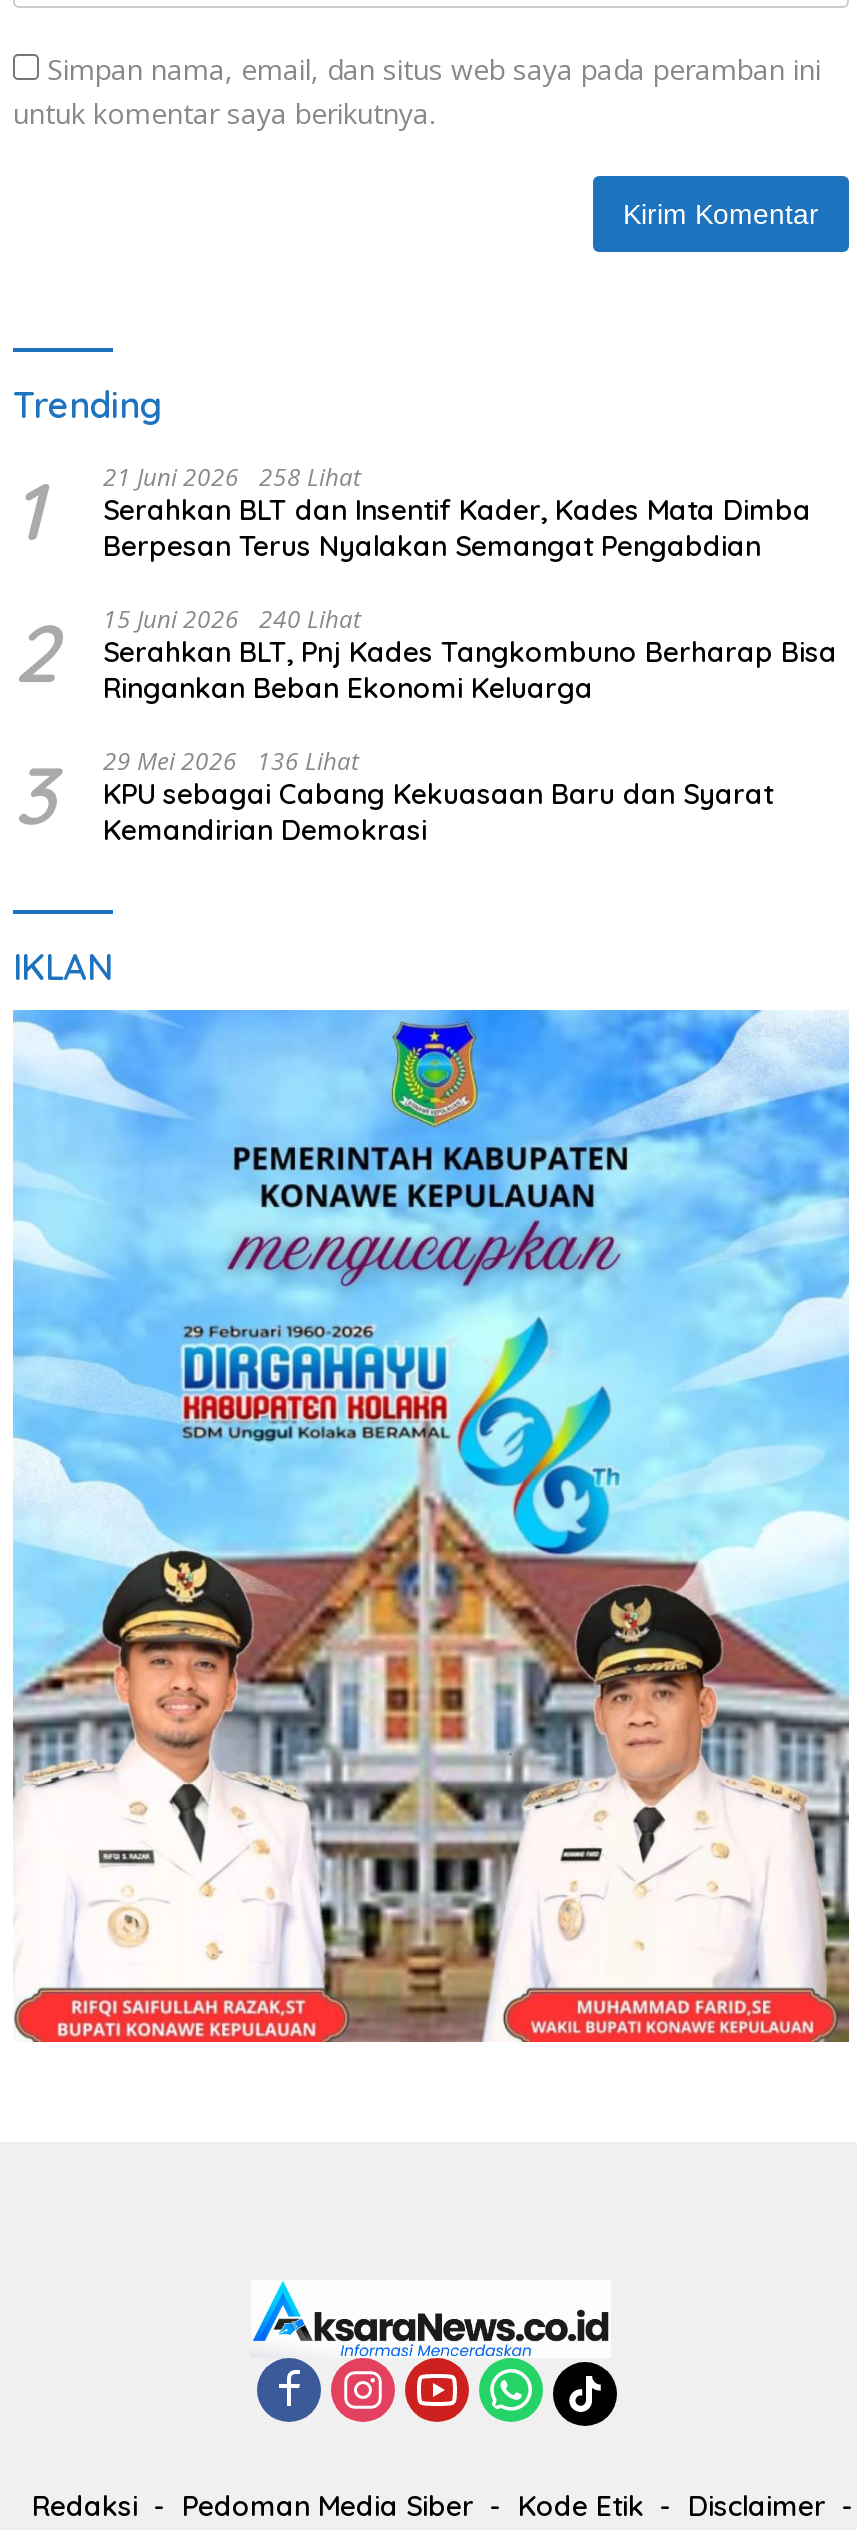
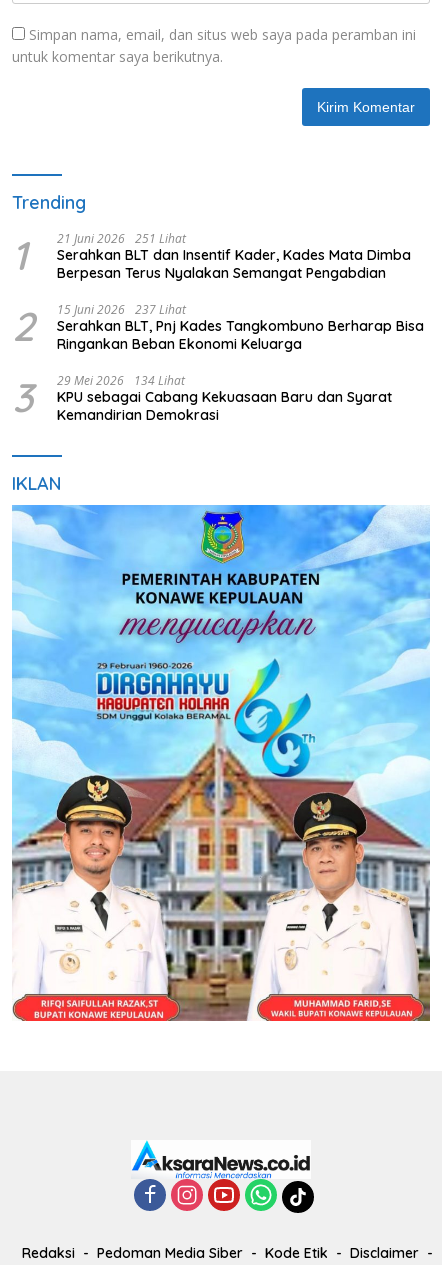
[13,461,811,565] 1 21 Juni 2026 258 Lihat Serahkan BLT dan Insentif Kader, Kades Mata Dimba Berpesan Terus Nyalakan Semangat Pengabdian -> [12,230,411,282] 1 21 Juni 2026 251 Lihat Serahkan BLT dan Insentif Kader, Kades Mata Dimba Berpesan Terus Nyalakan Semangat Pengabdian
[13,603,837,707] 2 15 Juni 2026 240 Lihat Serahkan BLT, Pnj Kades Tangkombuno Berharap Bisa Ringankan Beban Ekonomi Keluarga -> [12,301,424,353] 2 15 Juni 2026 237 Lihat Serahkan BLT, Pnj Kades Tangkombuno Berharap Bisa Ringankan Beban Ekonomi Keluarga
[13,745,773,849] 3 29 Mei 2026 136 Lihat KPU sebagai Cabang Kekuasaan Baru dan Syarat Kemandirian Demokrasi -> [12,372,392,424] 3 29 Mei 2026 134 Lihat KPU sebagai Cabang Kekuasaan Baru dan Syarat Kemandirian Demokrasi

